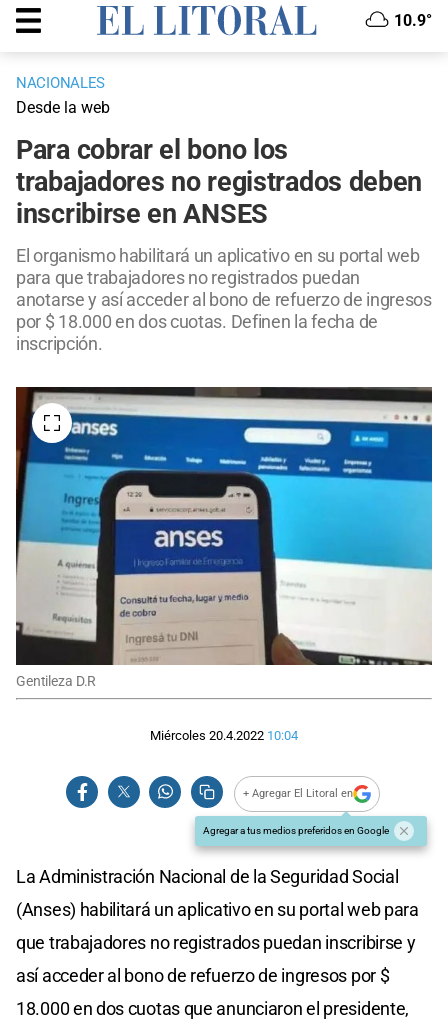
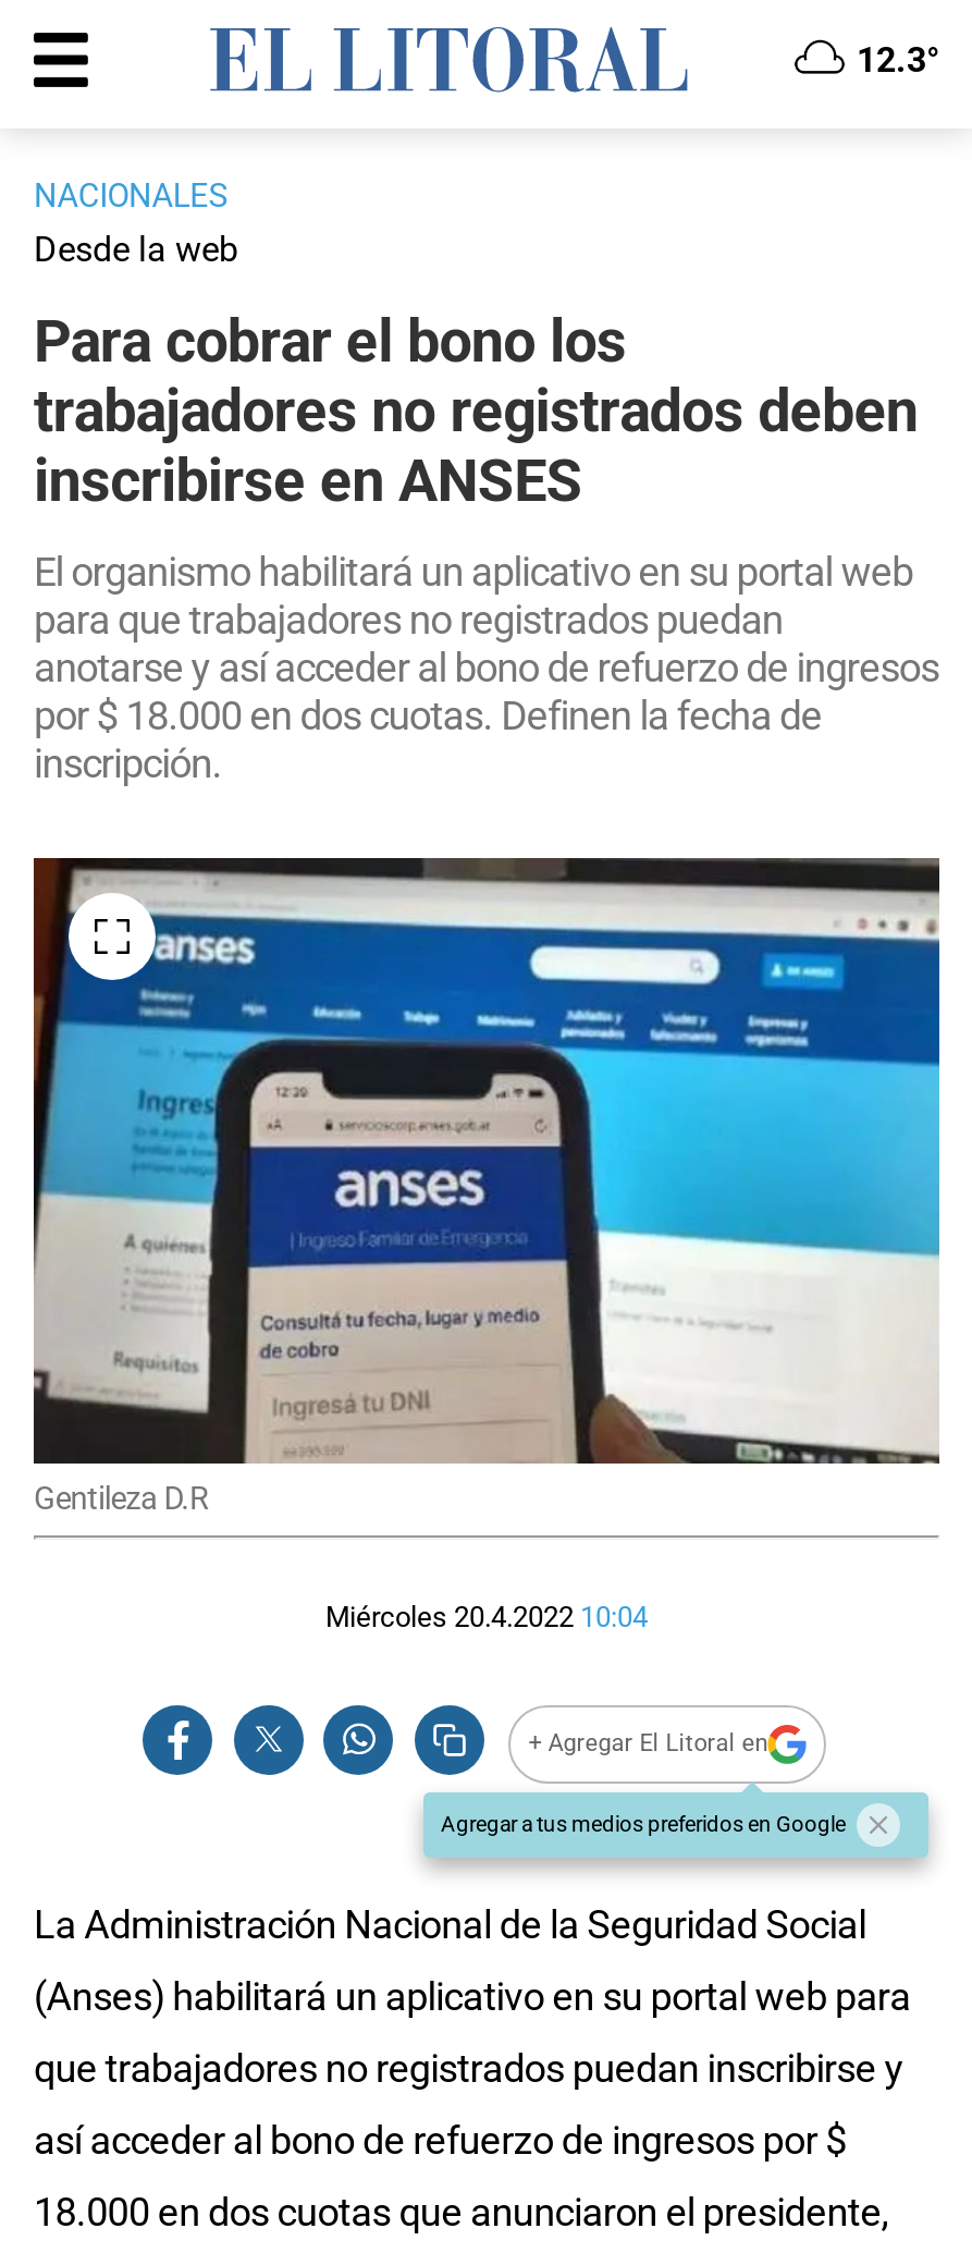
[394,10,432,29] 10.9° -> [857,38,939,79] 12.3°

